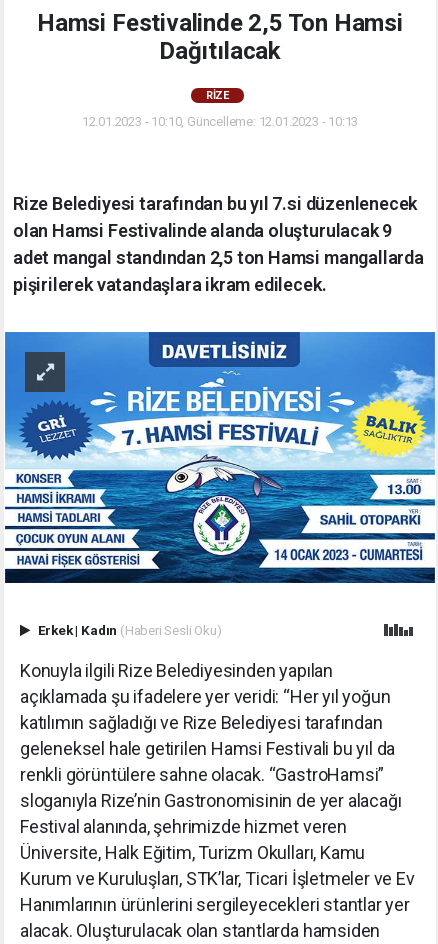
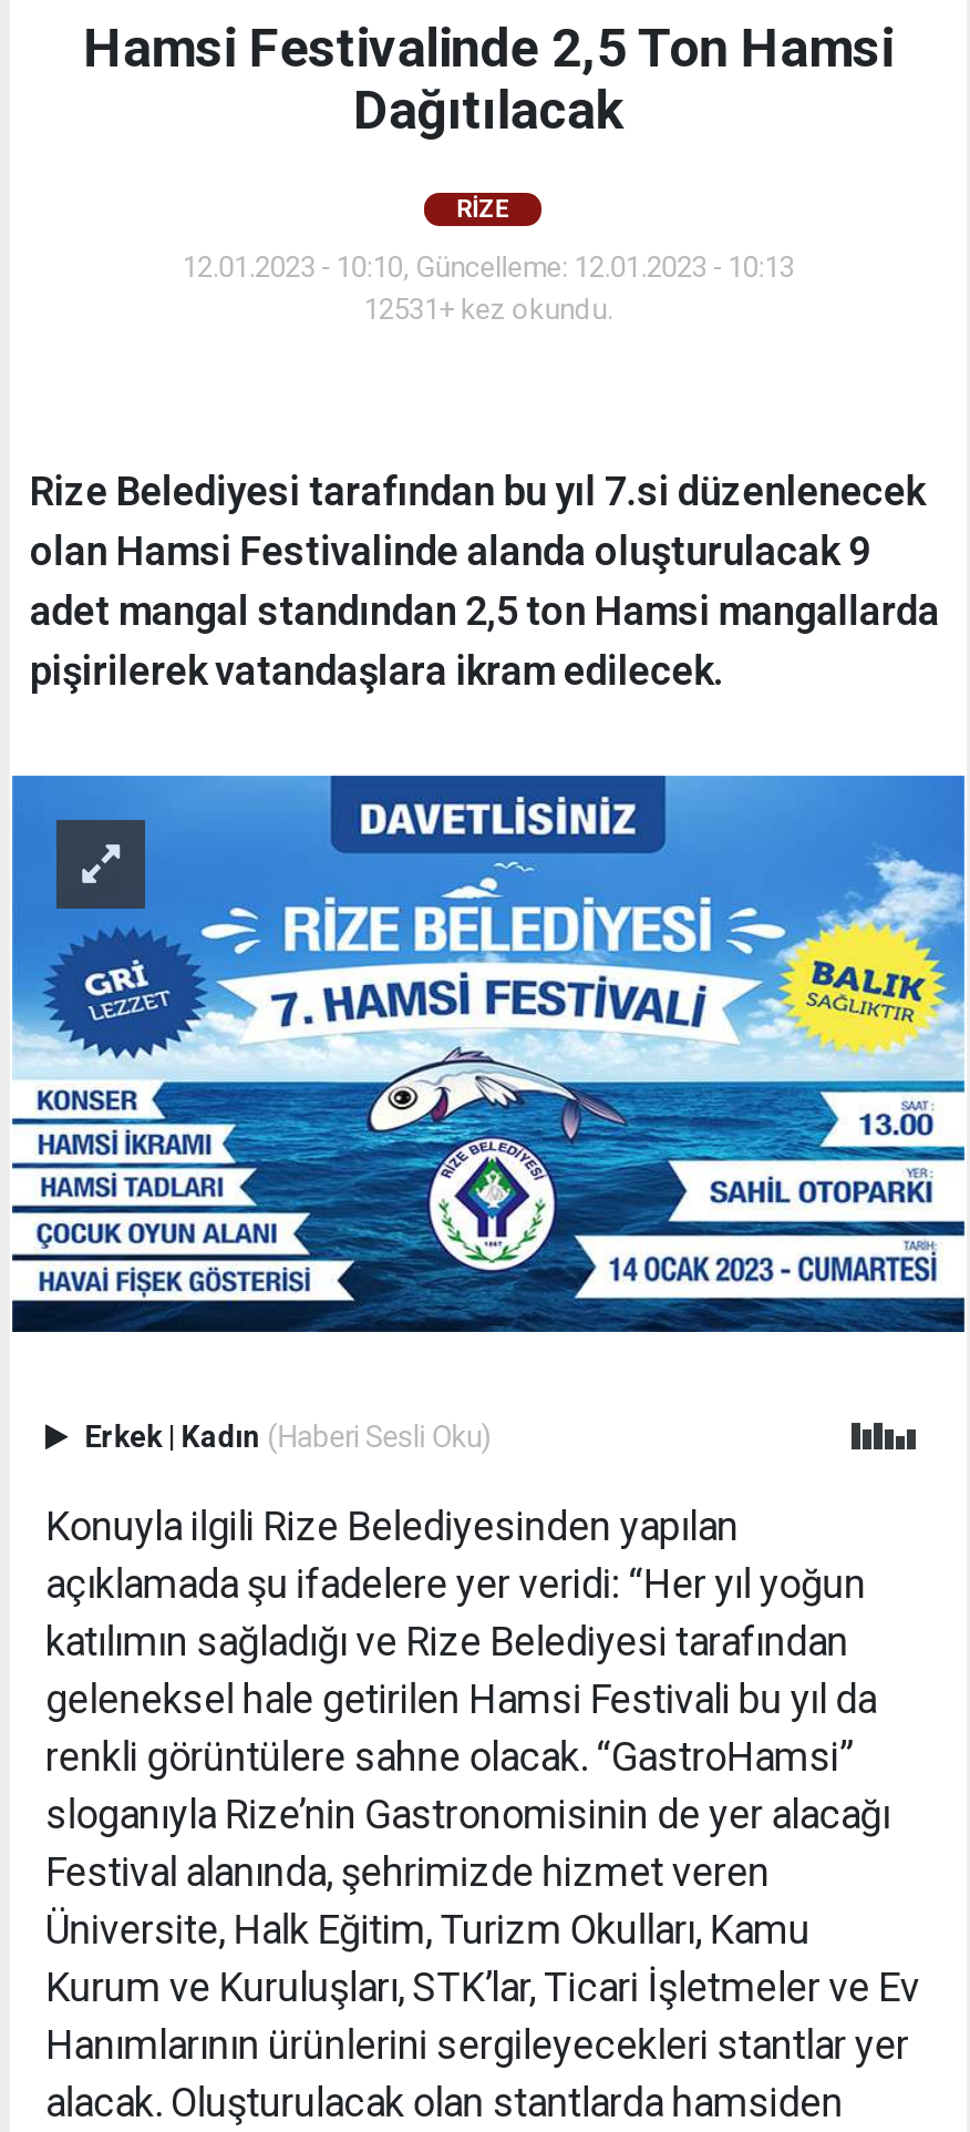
none -> [364,292,613,325] 12531+ kez okundu.

